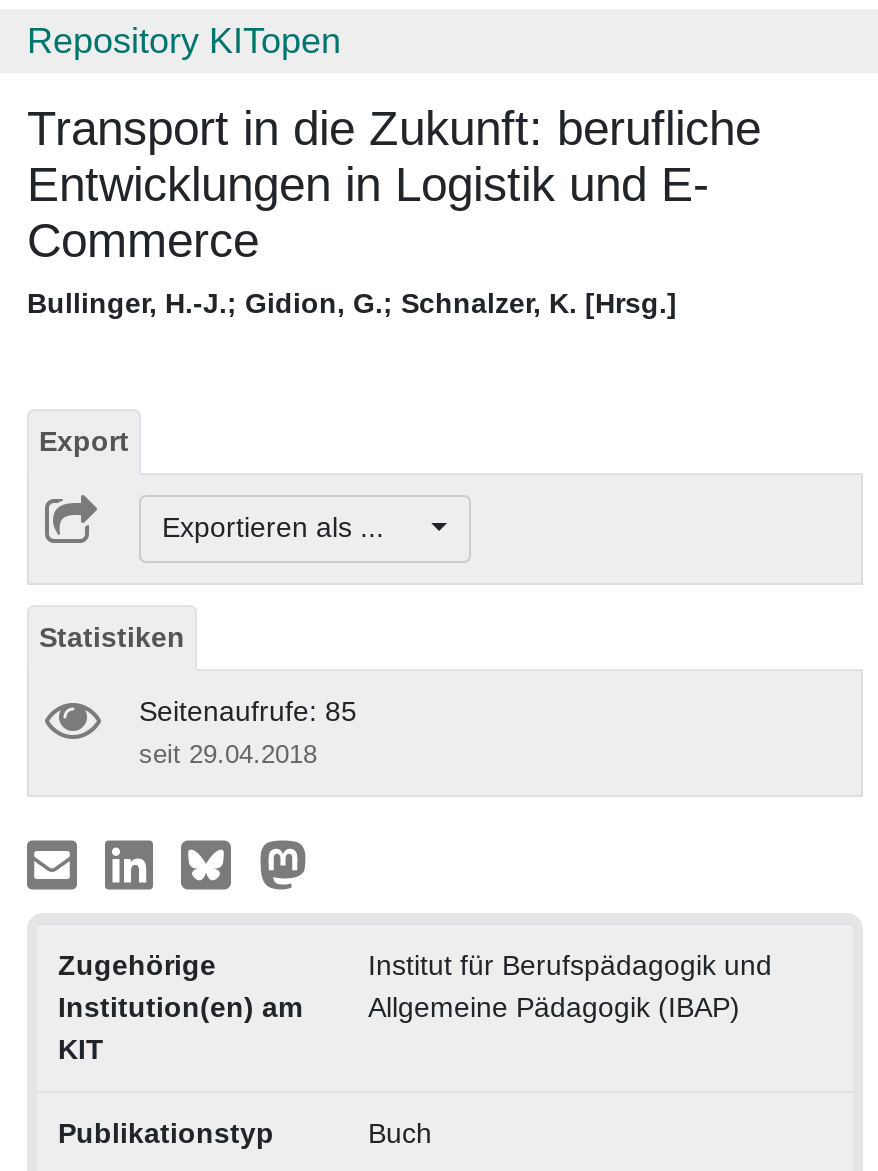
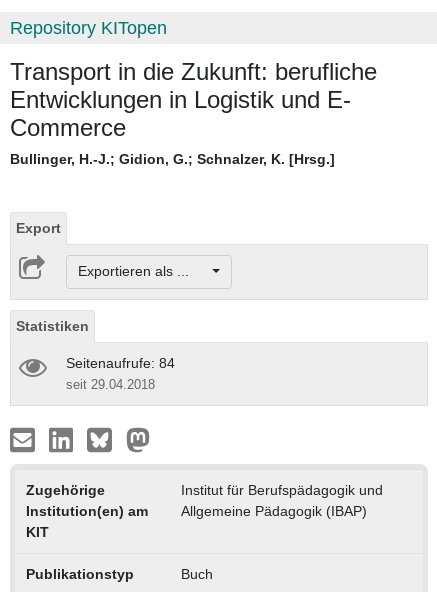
[139,694,357,726] Seitenaufrufe: 85 -> [66,354,175,370] Seitenaufrufe: 84

